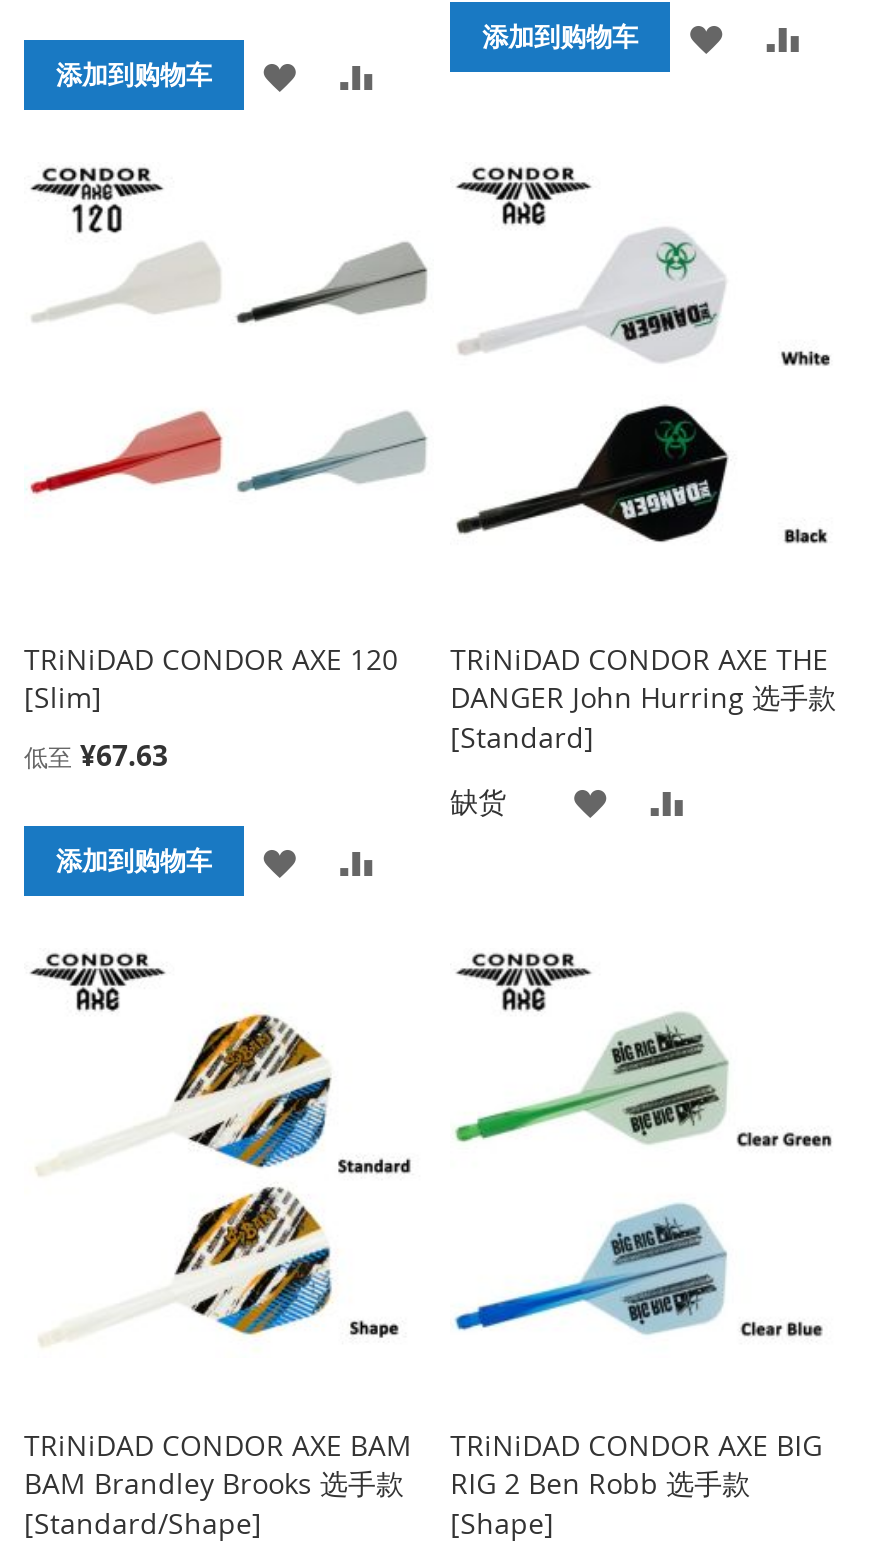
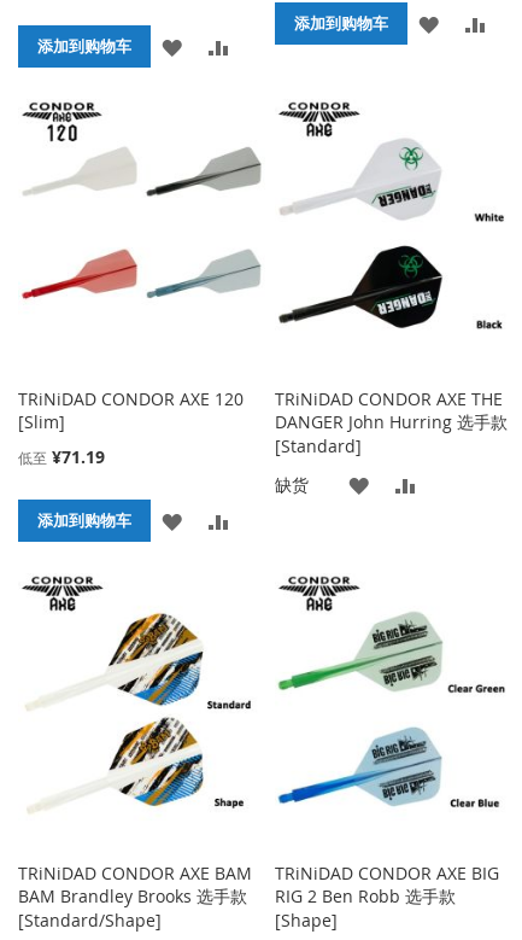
[24,736,168,774] 低至 ¥67.63 -> [18,446,105,468] 低至 ¥71.19

